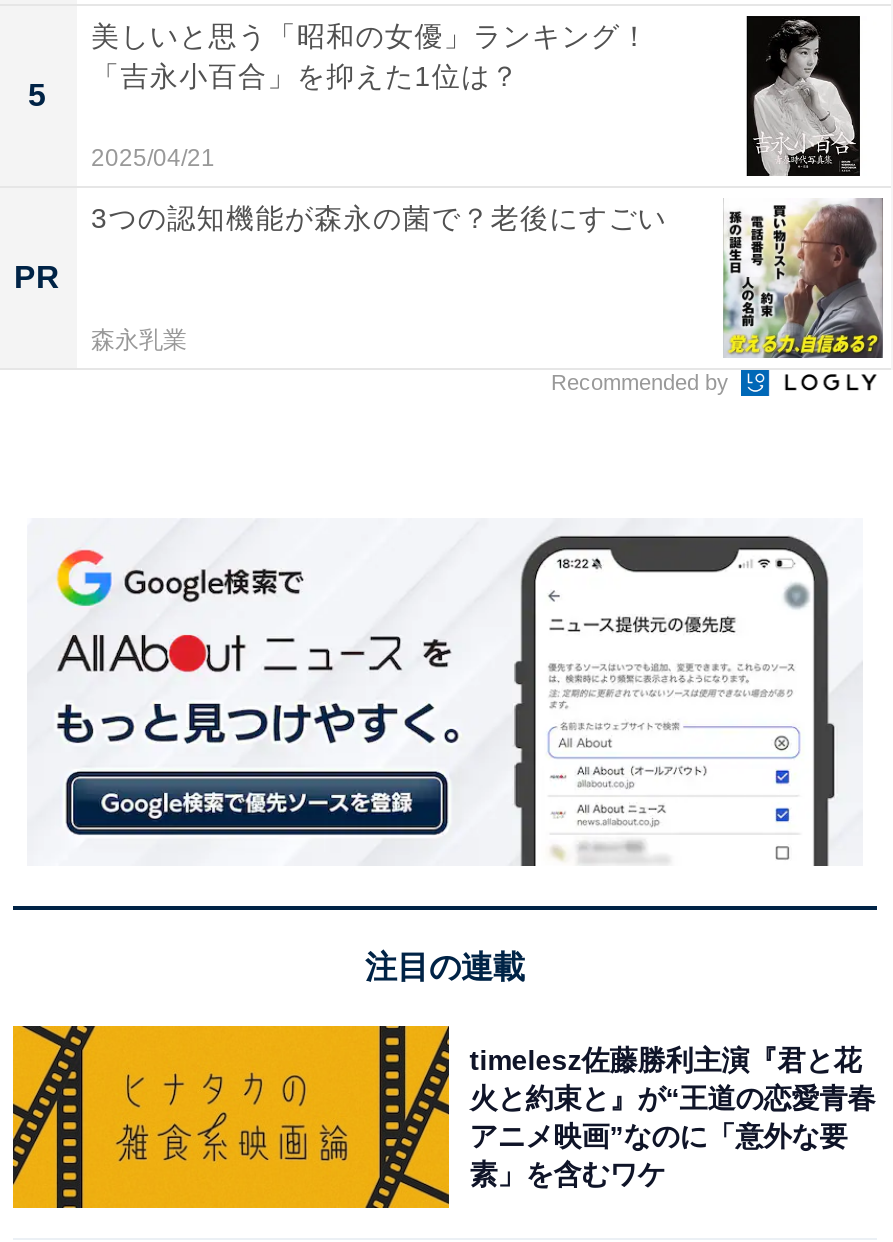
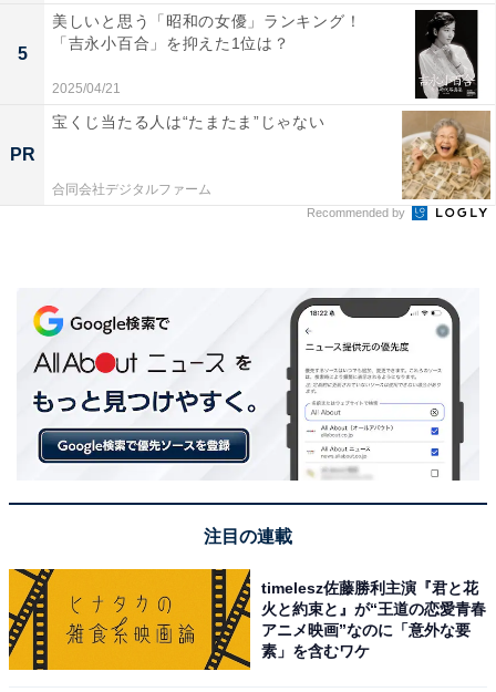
[91,202,667,234] 3つの認知機能が森永の菌で？老後にすごい -> [52,113,325,131] 宝くじ当たる人は“たまたま”じゃない
[723,198,883,360] [image] -> [402,110,490,200] [image]
[91,326,187,354] 森永乳業 -> [52,182,215,197] 合同会社デジタルファーム

